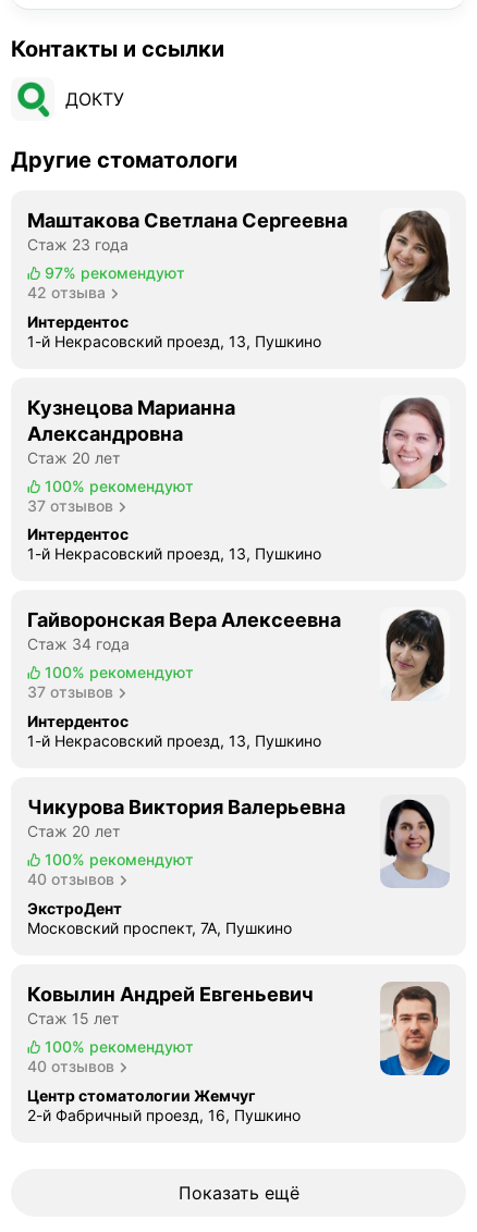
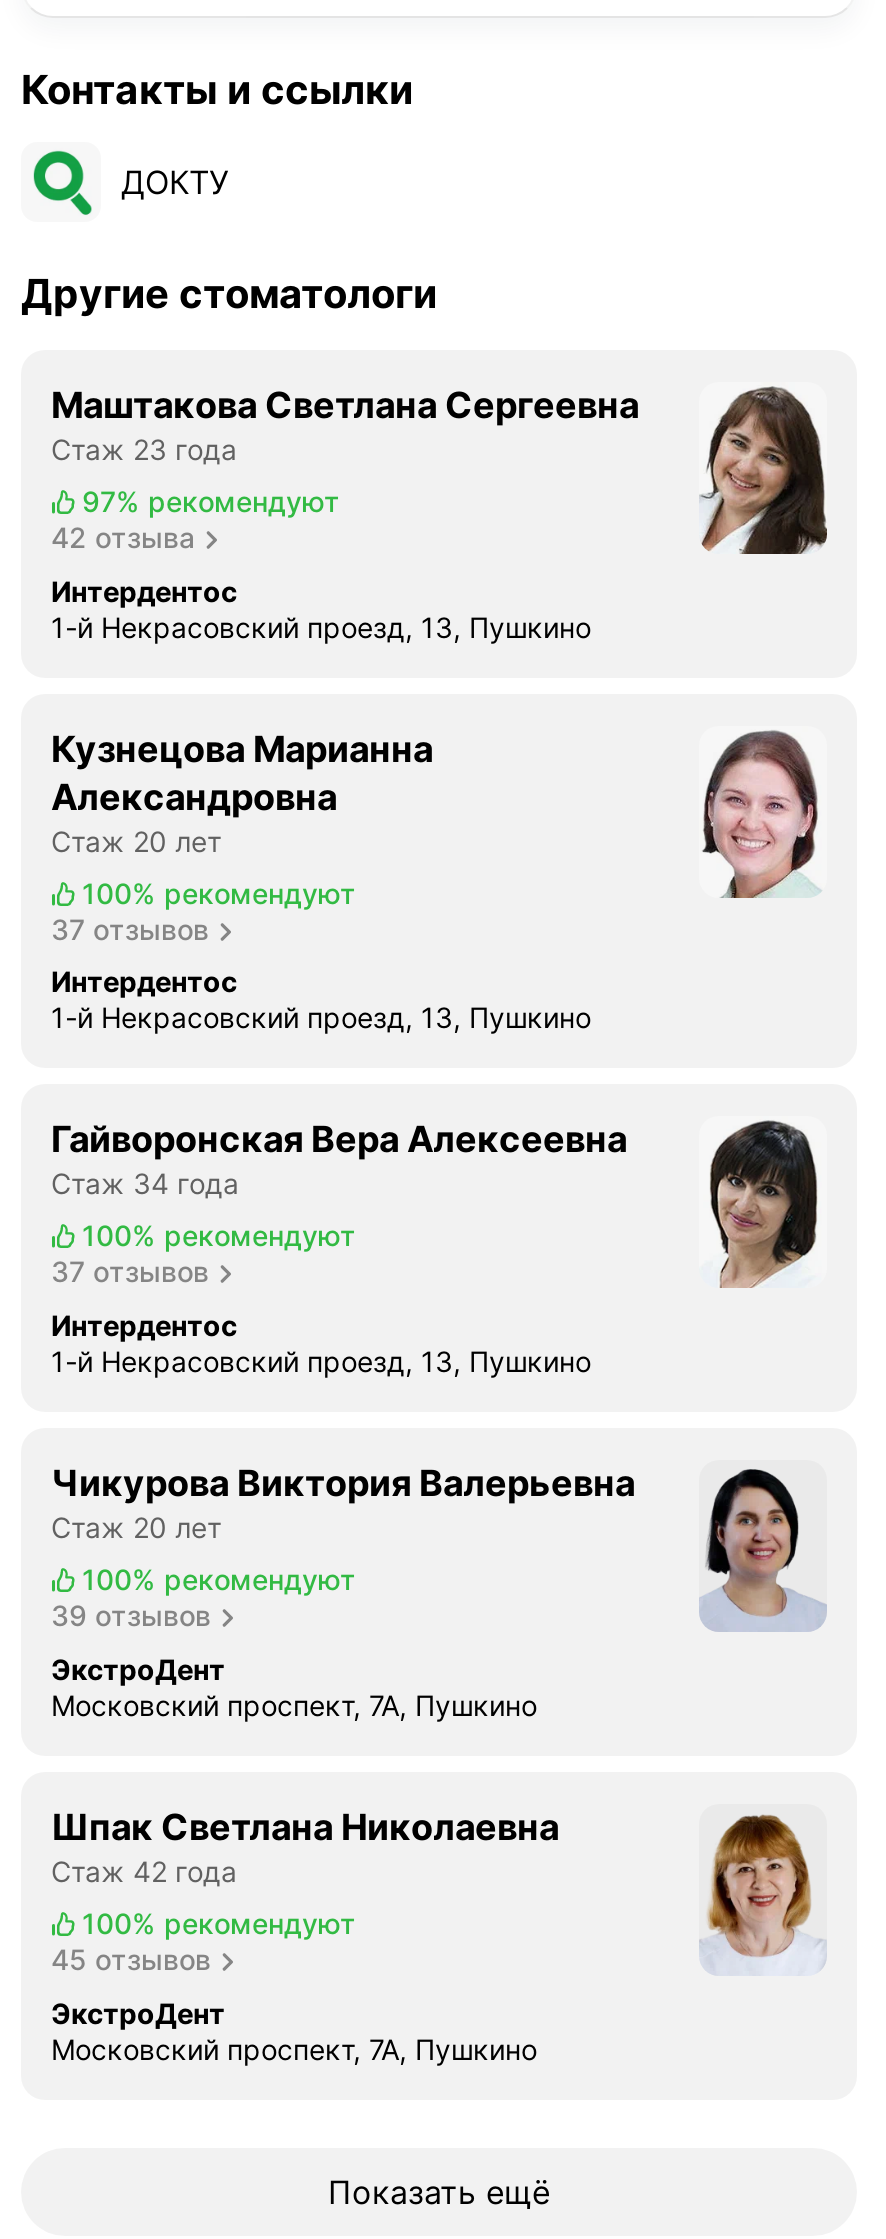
[27,870,114,888] 40 отзывов -> [51,1598,211,1632] 39 отзывов
[27,983,314,1027] Ковылин Андрей Евгеньевич | Стаж 15 лет -> [51,1806,559,1888] Шпак Светлана Николаевна | Стаж 42 года
[379,982,451,1076] [image] -> [699,1806,827,1976] [image]
[27,1057,114,1075] 40 отзывов -> [51,1942,211,1976] 45 отзывов
[27,1086,301,1124] Центр стоматологии Жемчуг | 2-й Фабричный проезд, 16, Пушкино -> [51,1996,537,2066] ЭкстроДент | Московский проспект, 7А, Пушкино

